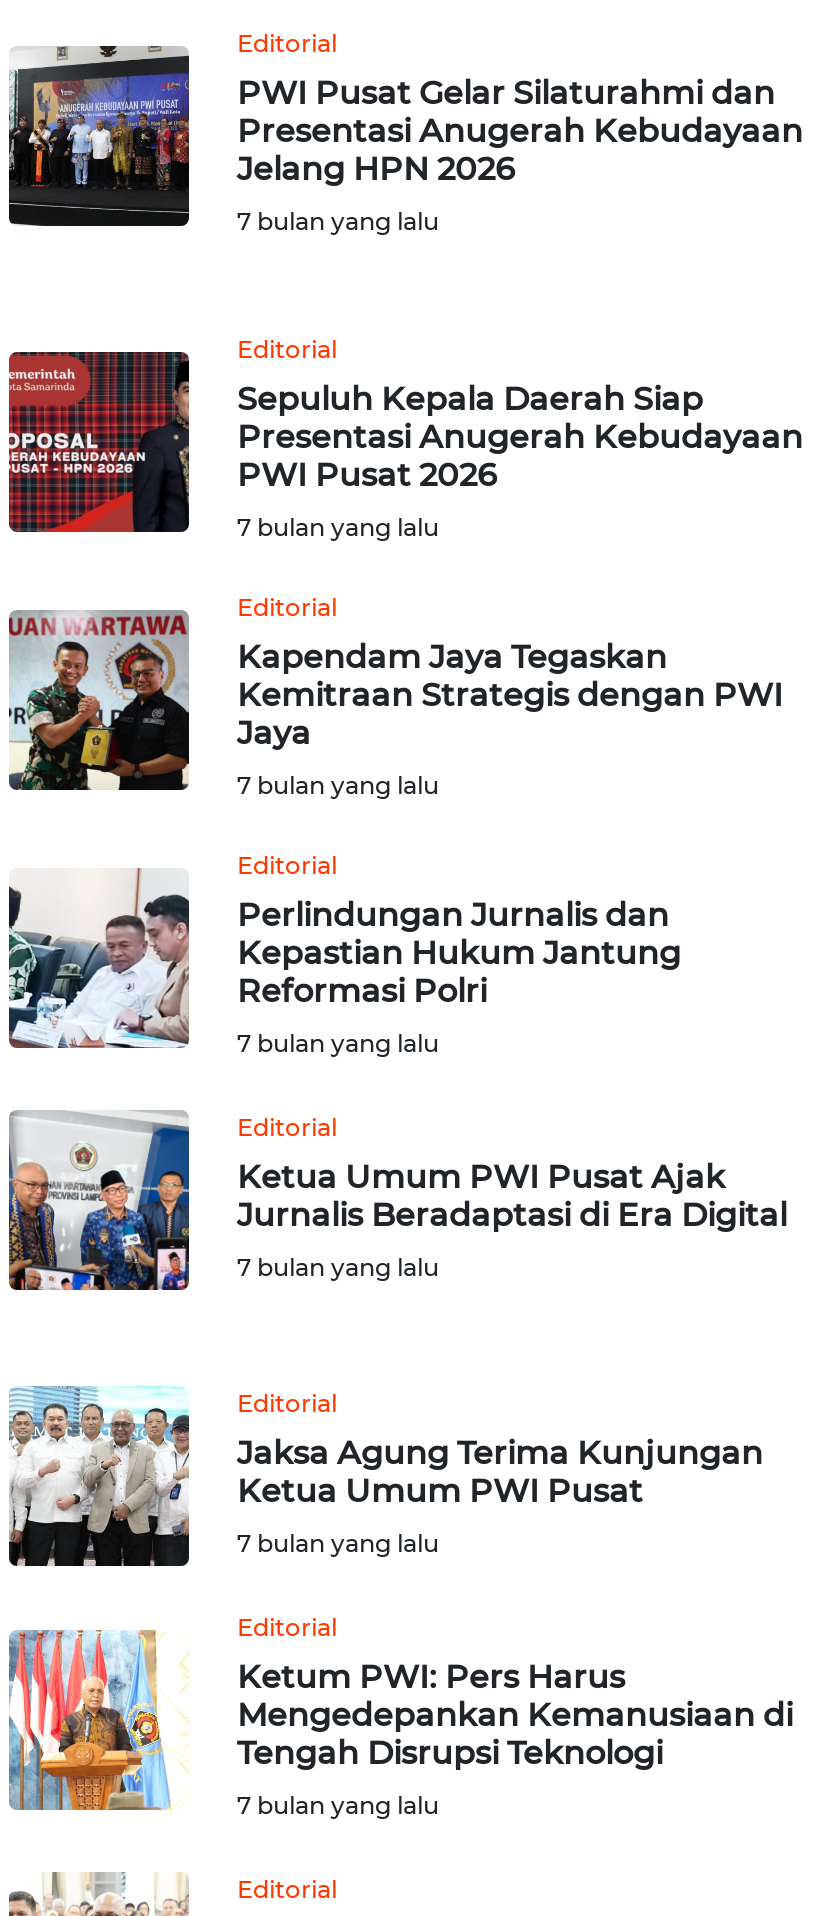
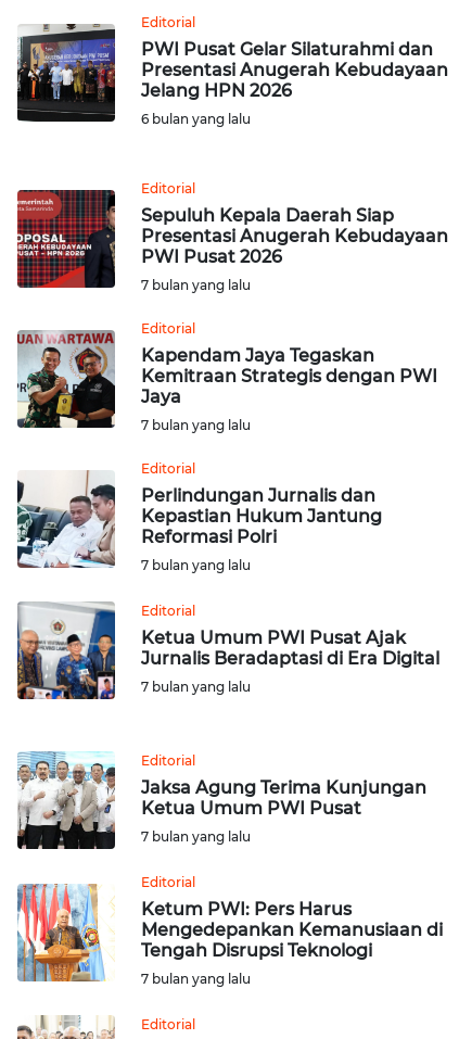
[237,206,439,236] 7 bulan yang lalu -> [141,111,251,127] 6 bulan yang lalu

